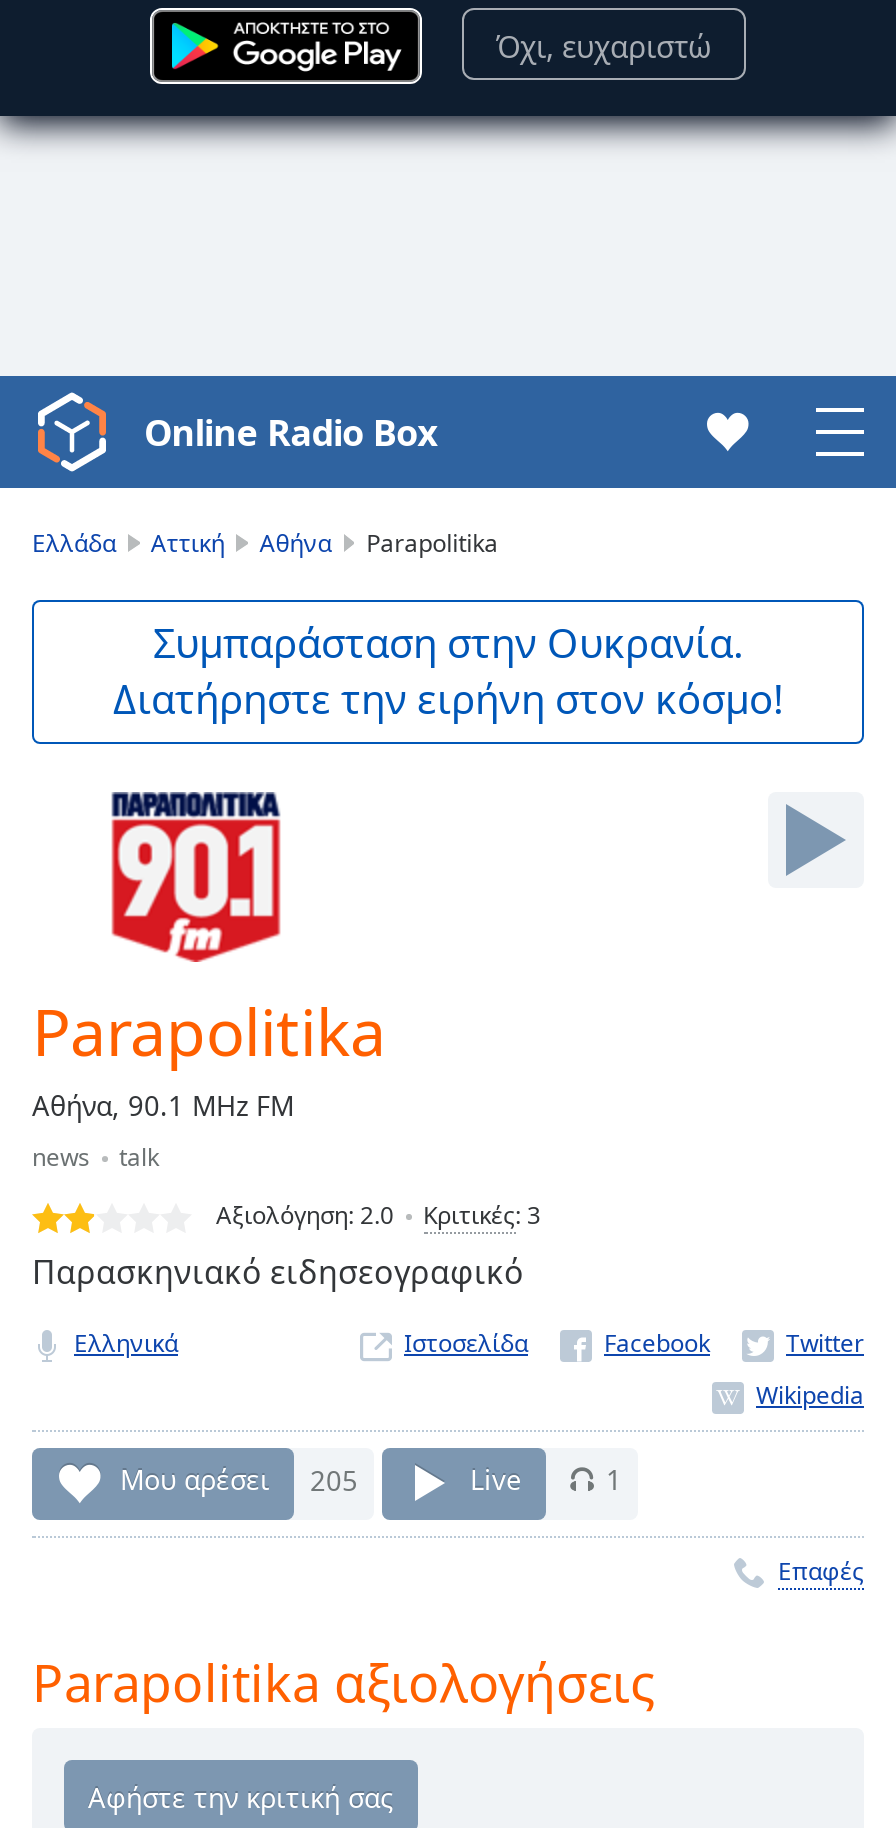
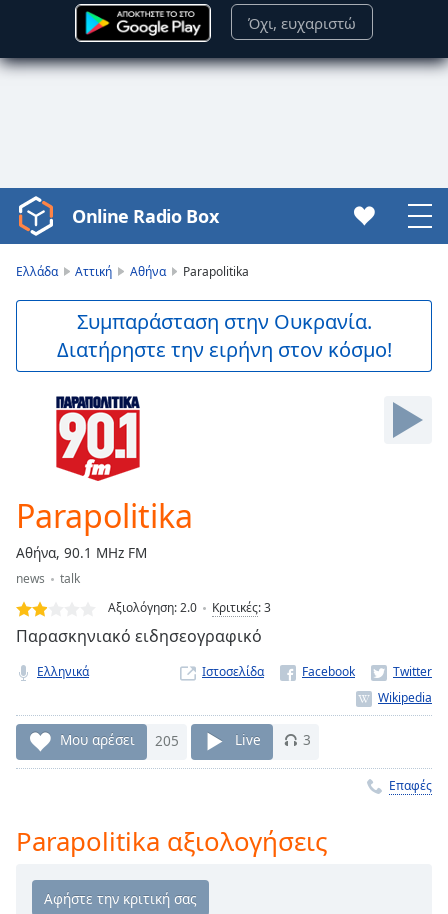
[606,1460,622,1498] 1 -> [303,730,311,749] 3

